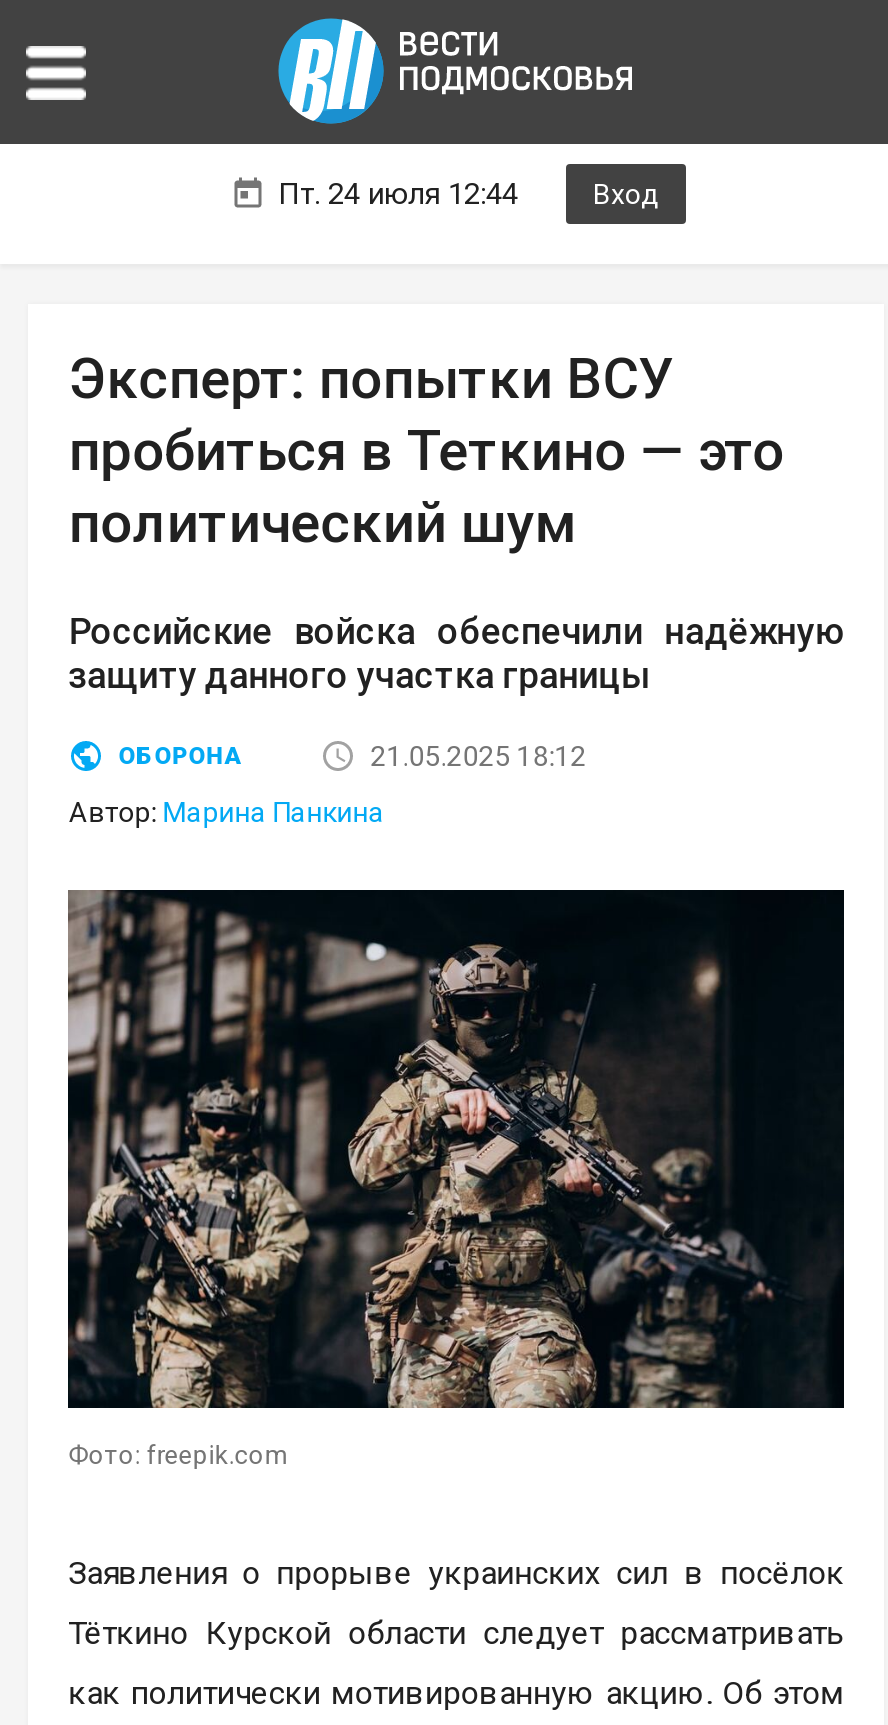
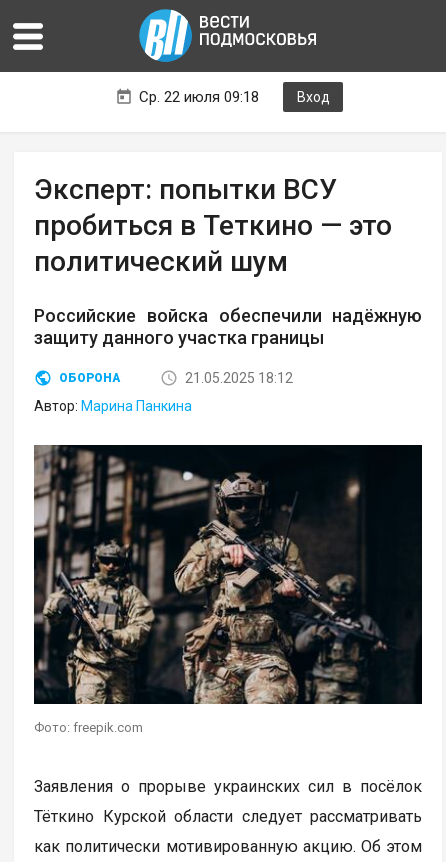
[278,177,518,213] Пт. 24 июля 12:44 -> [139,88,259,106] Ср. 22 июля 09:18

